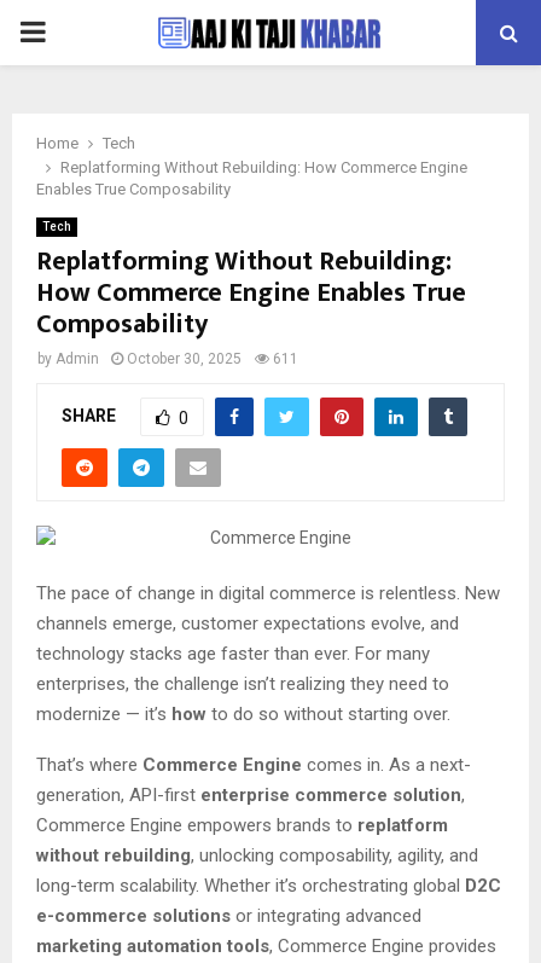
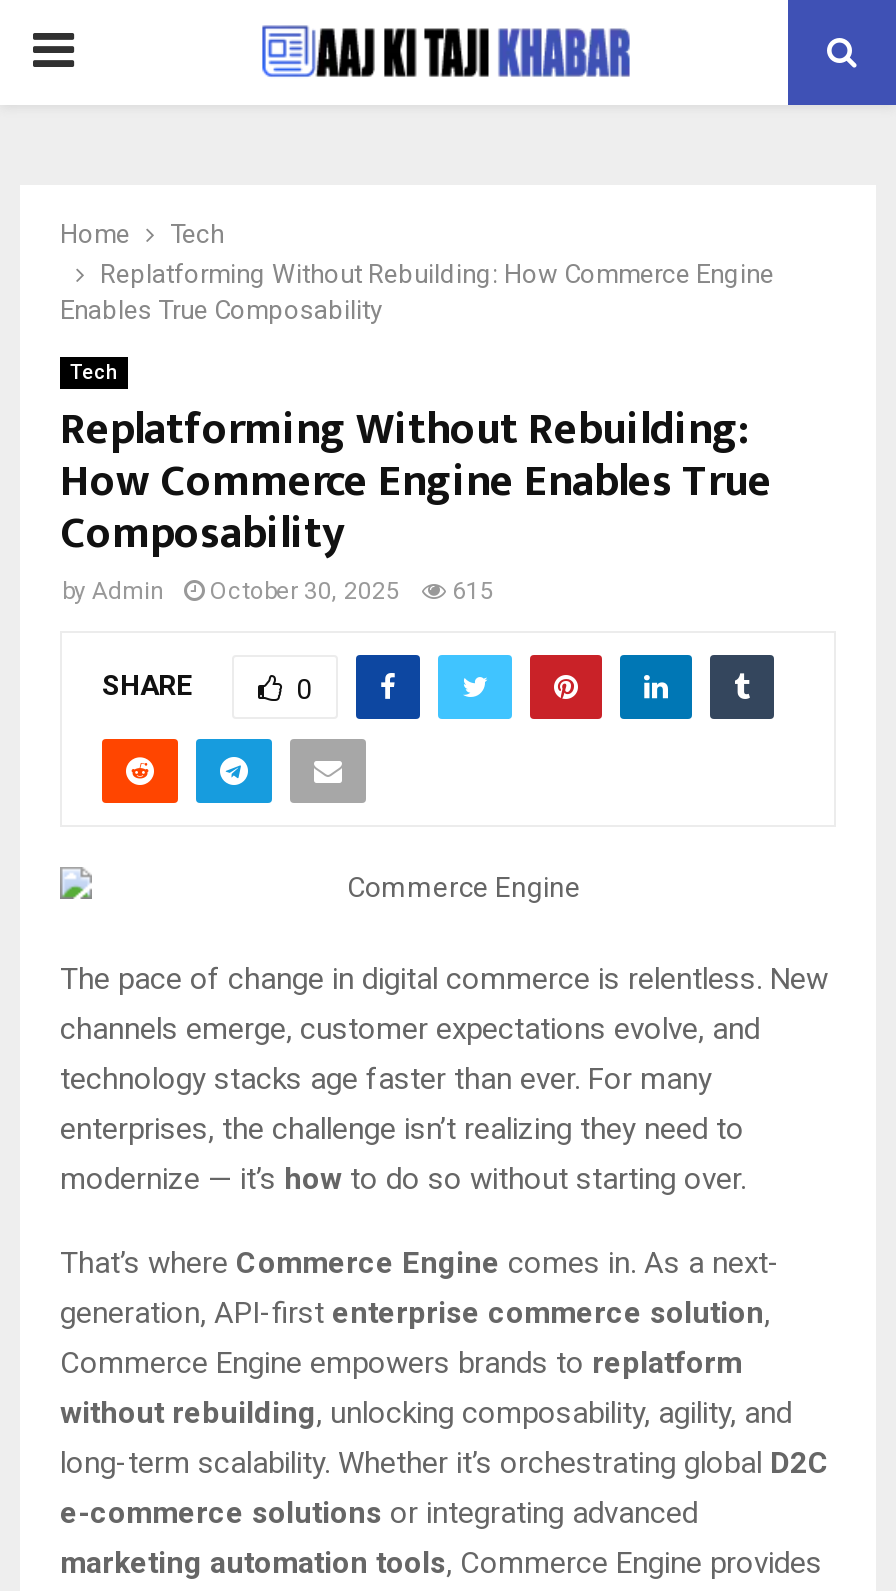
[37,350,298,367] by Admin October 30, 2025 611 -> [62,577,494,605] by Admin October 30, 2025 615

